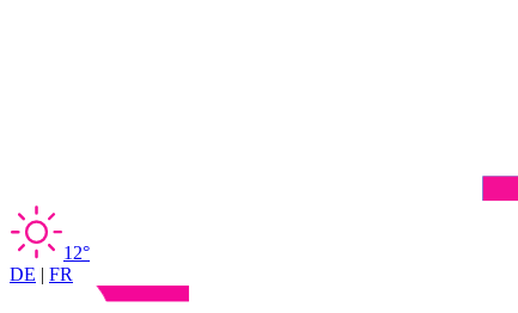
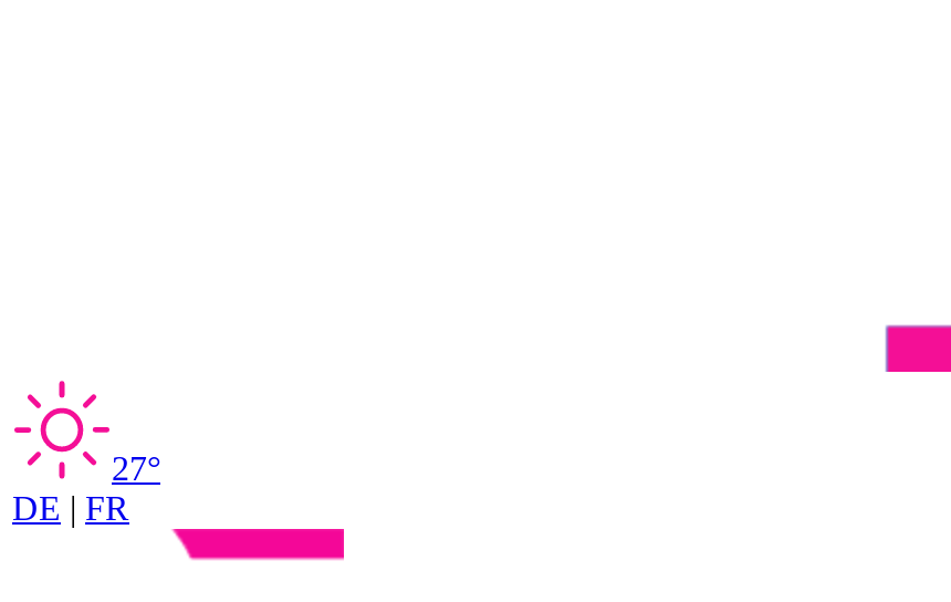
[63,243,90,263] 12° -> [112,449,160,487] 27°

